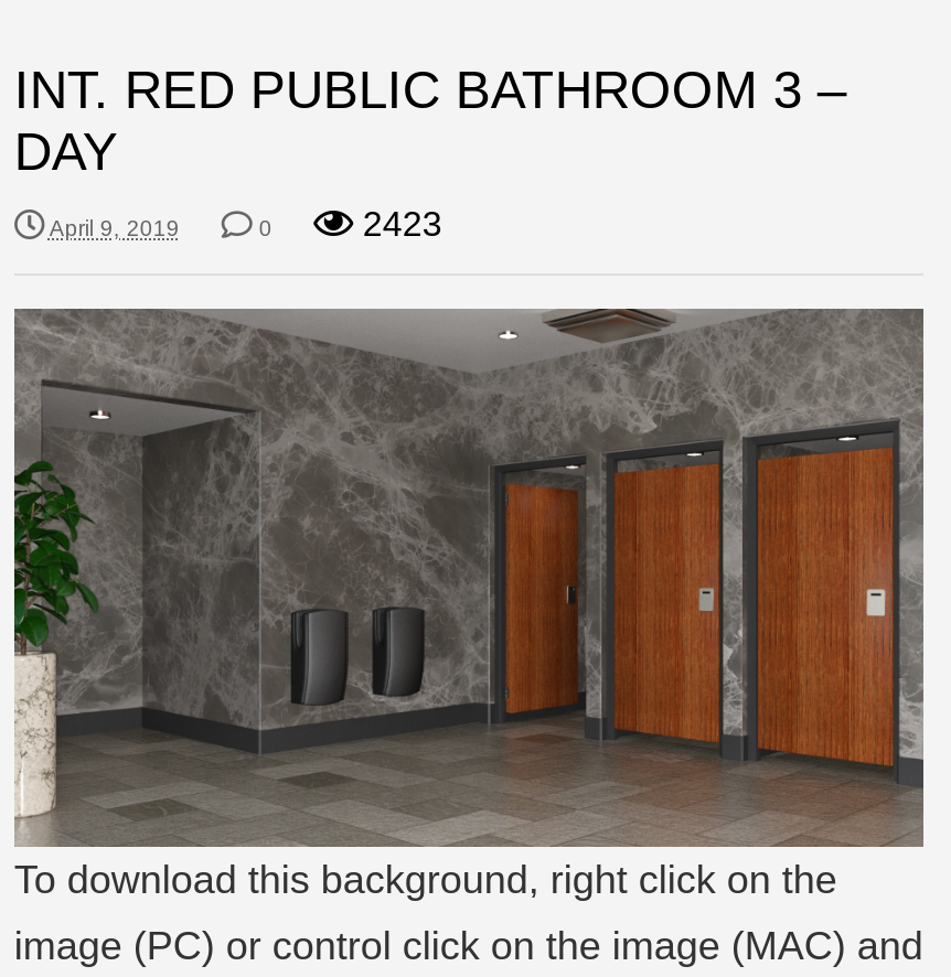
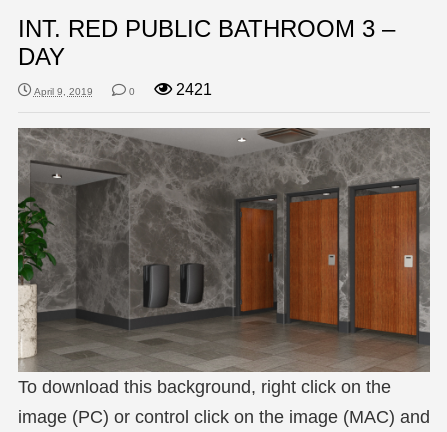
[363,205,442,242] 2423 -> [176,81,212,98] 2421

